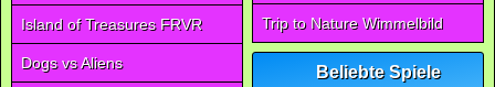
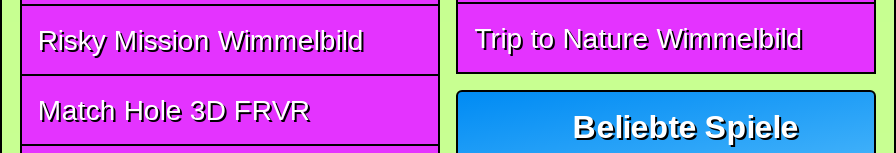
[21,15,202,33] Island of Treasures FRVR -> [38,24,364,56] Risky Mission Wimmelbild
[21,54,123,71] Dogs vs Aliens -> [38,94,310,126] Match Hole 3D FRVR

